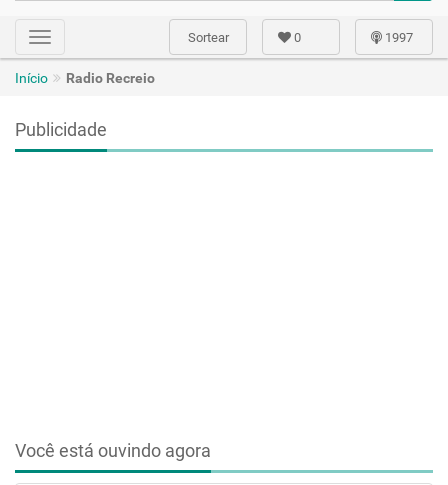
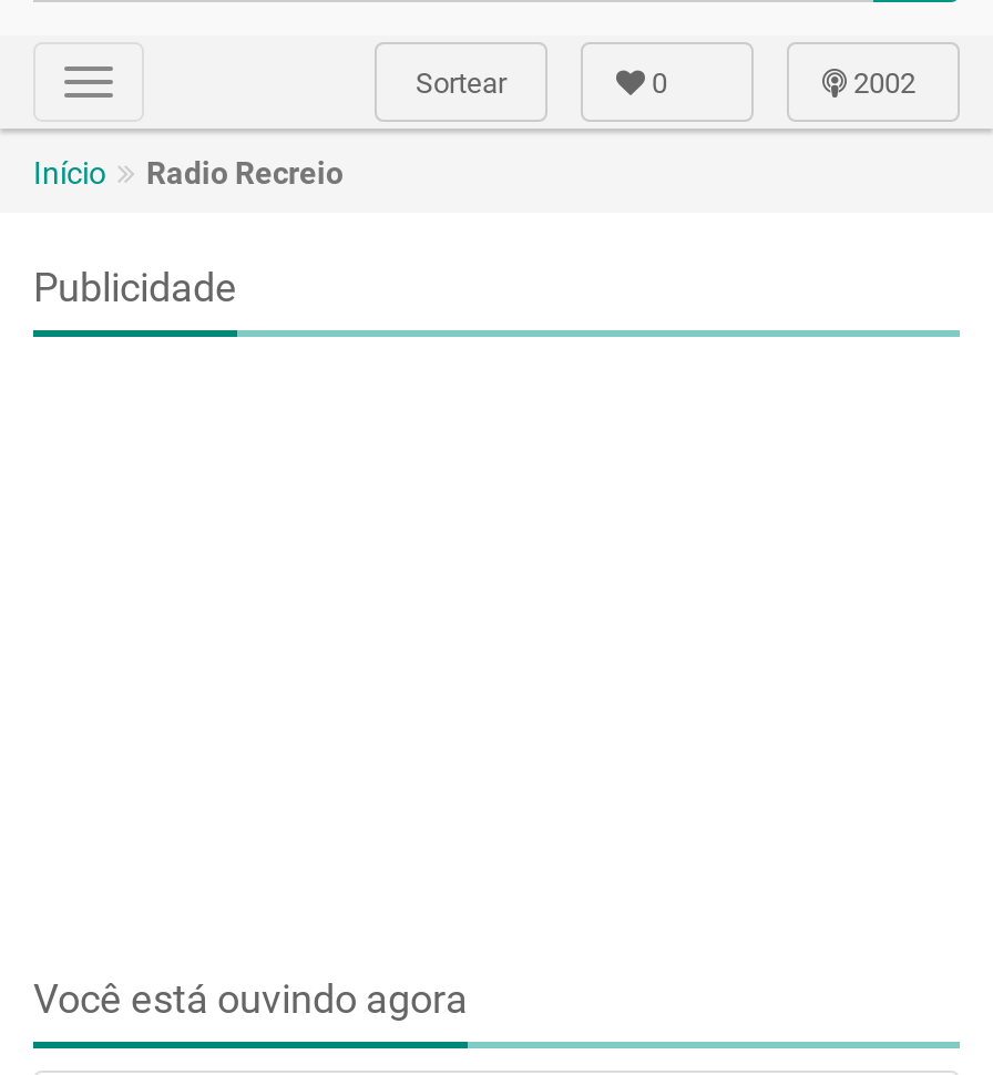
[385,30,413,45] 1997 -> [853,66,915,100] 2002

